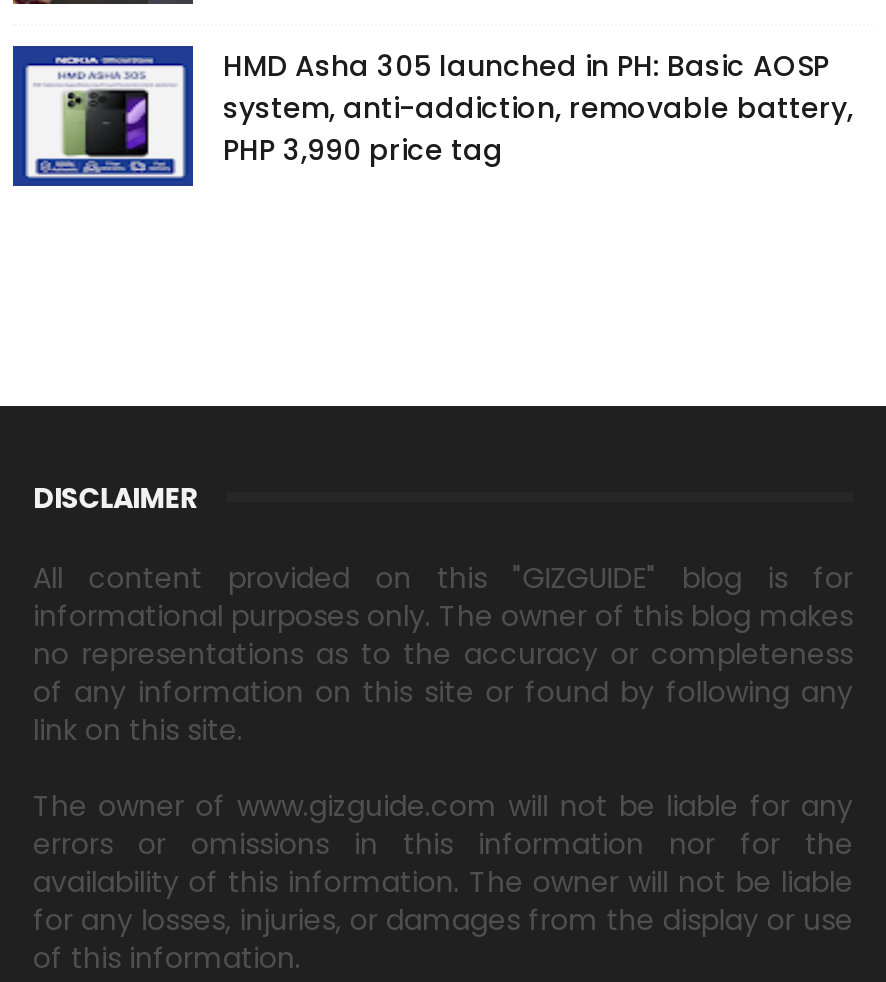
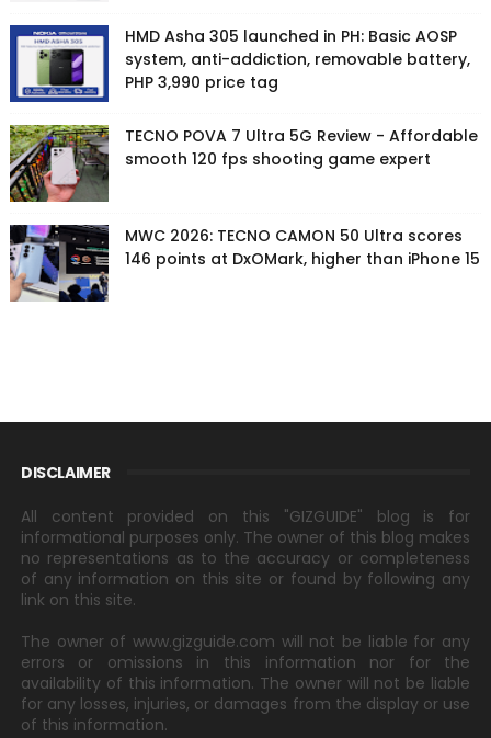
none -> [9,124,480,269] [image] | TECNO POVA 7 Ultra 5G Review - Affordable | smooth 120 fps shooting game expert | MWC 2026: TECNO CAMON 50 Ultra scores | 146 points at DxOMark, higher than iPhone 15
none -> [9,224,110,303] [image]

